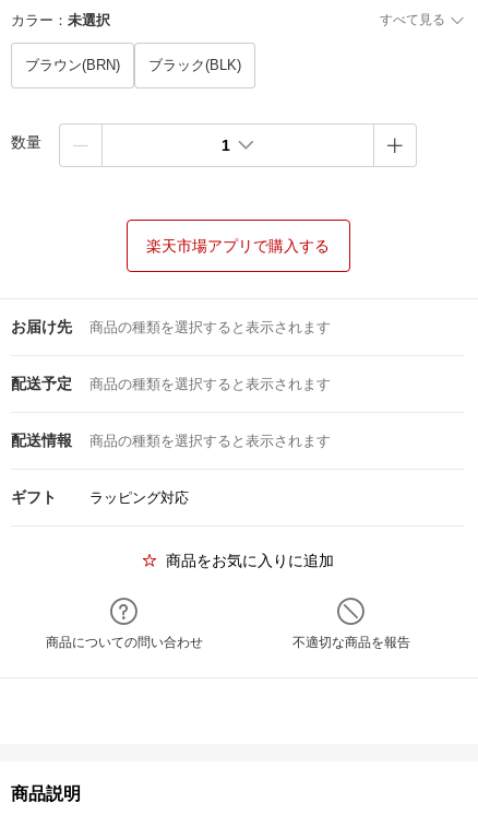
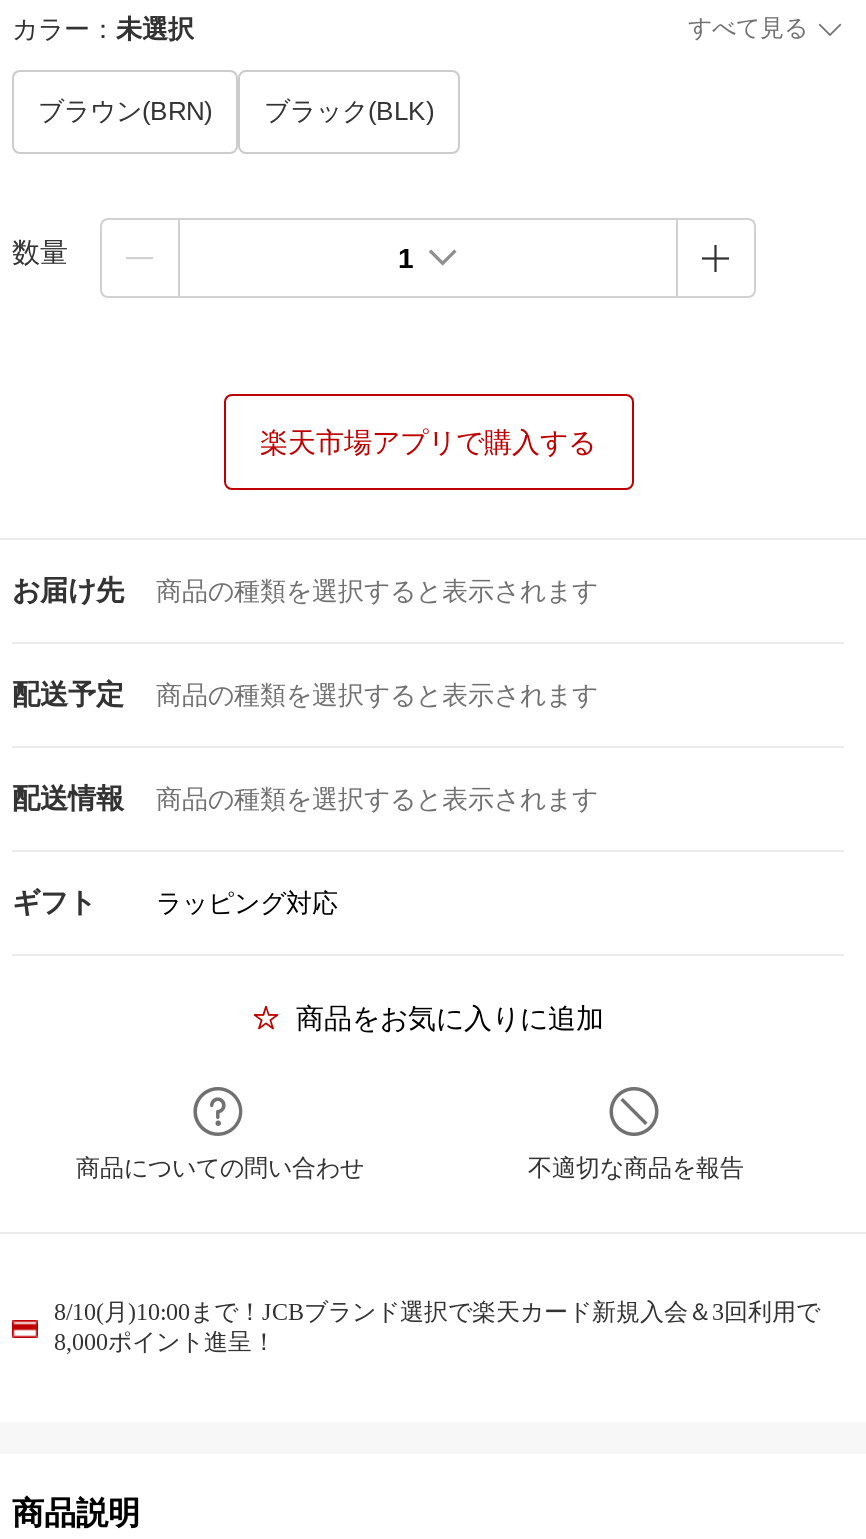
none -> [54,1298,820,1356] 8/10(月)10:00まで！JCBブランド選択で楽天カード新規入会＆3回利用で | 8,000ポイント進呈！

